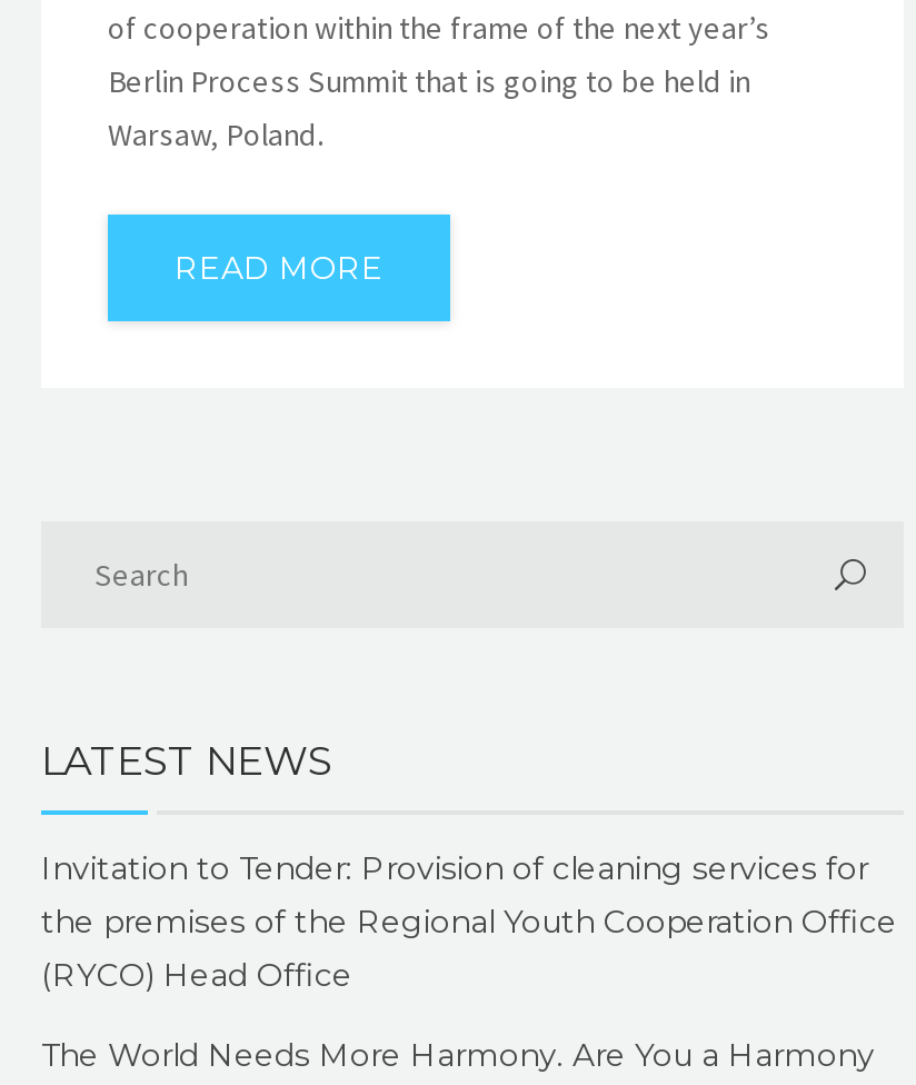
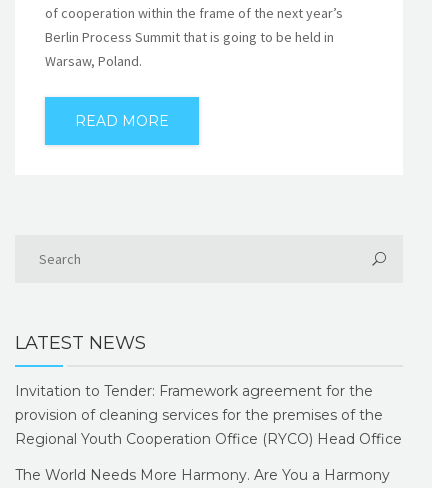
[41,849,897,996] Invitation to Tender: Provision of cleaning services for | the premises of the Regional Youth Cooperation Office | (RYCO) Head Office -> [15,382,402,448] Invitation to Tender: Framework agreement for the | provision of cleaning services for the premises of the | Regional Youth Cooperation Office (RYCO) Head Office

